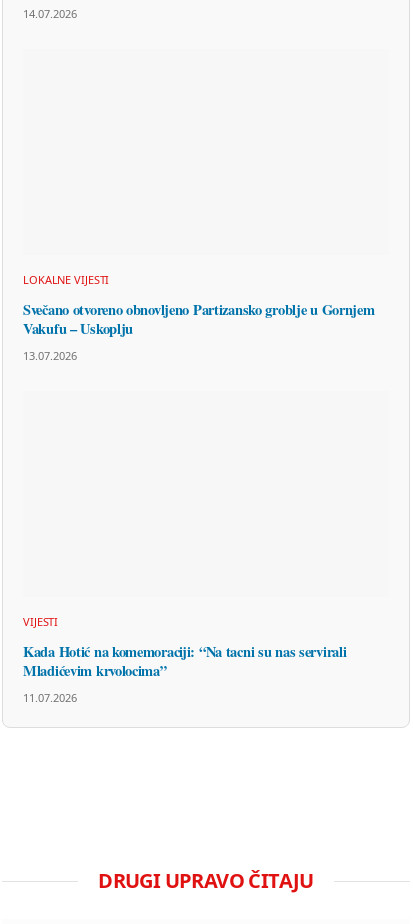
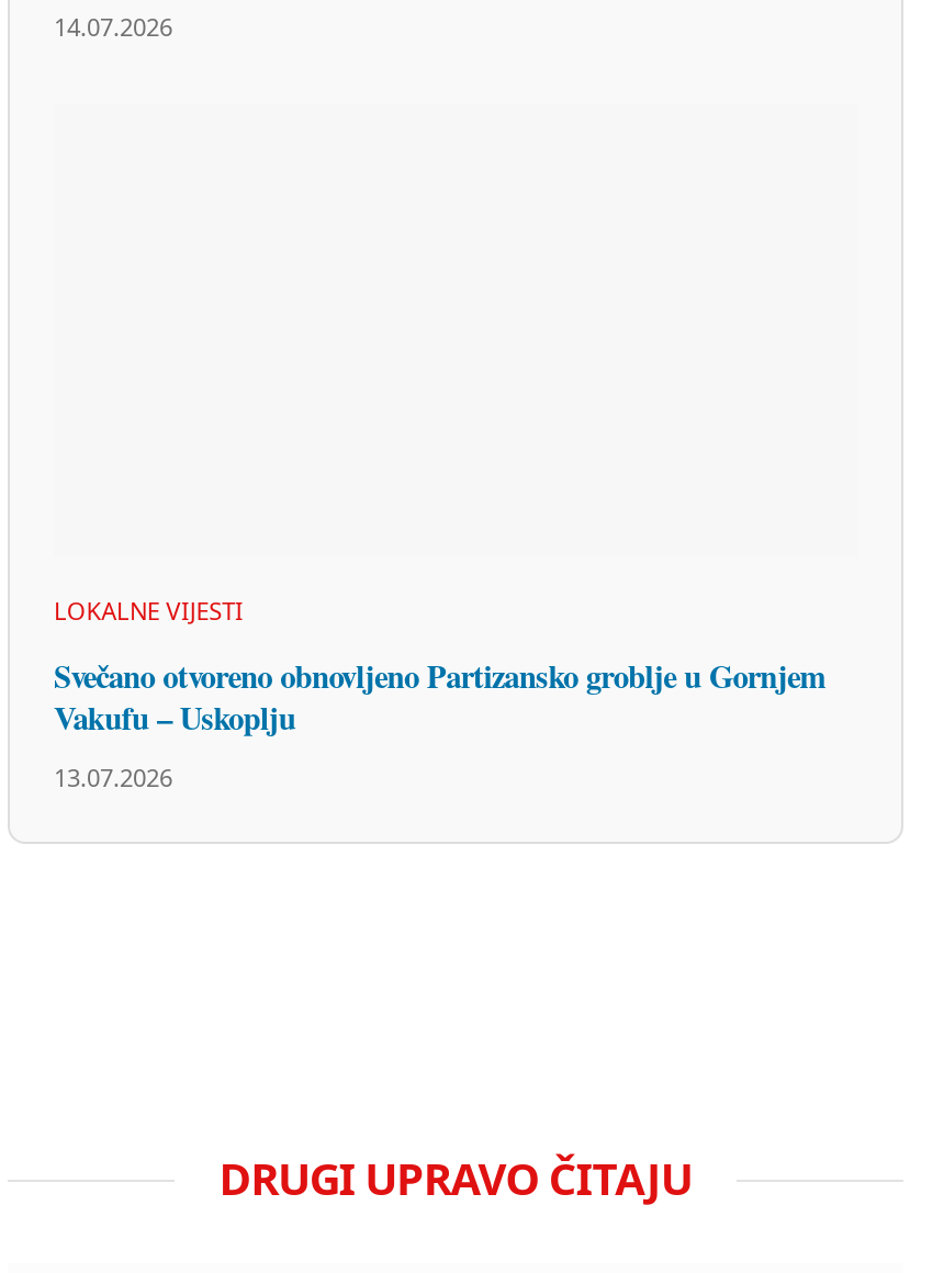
[23,614,346,705] VIJESTI | Kada Hotić na komemoraciji: “Na tacni su nas servirali | Mladićevim krvolocima” | 11.07.2026 -> none

